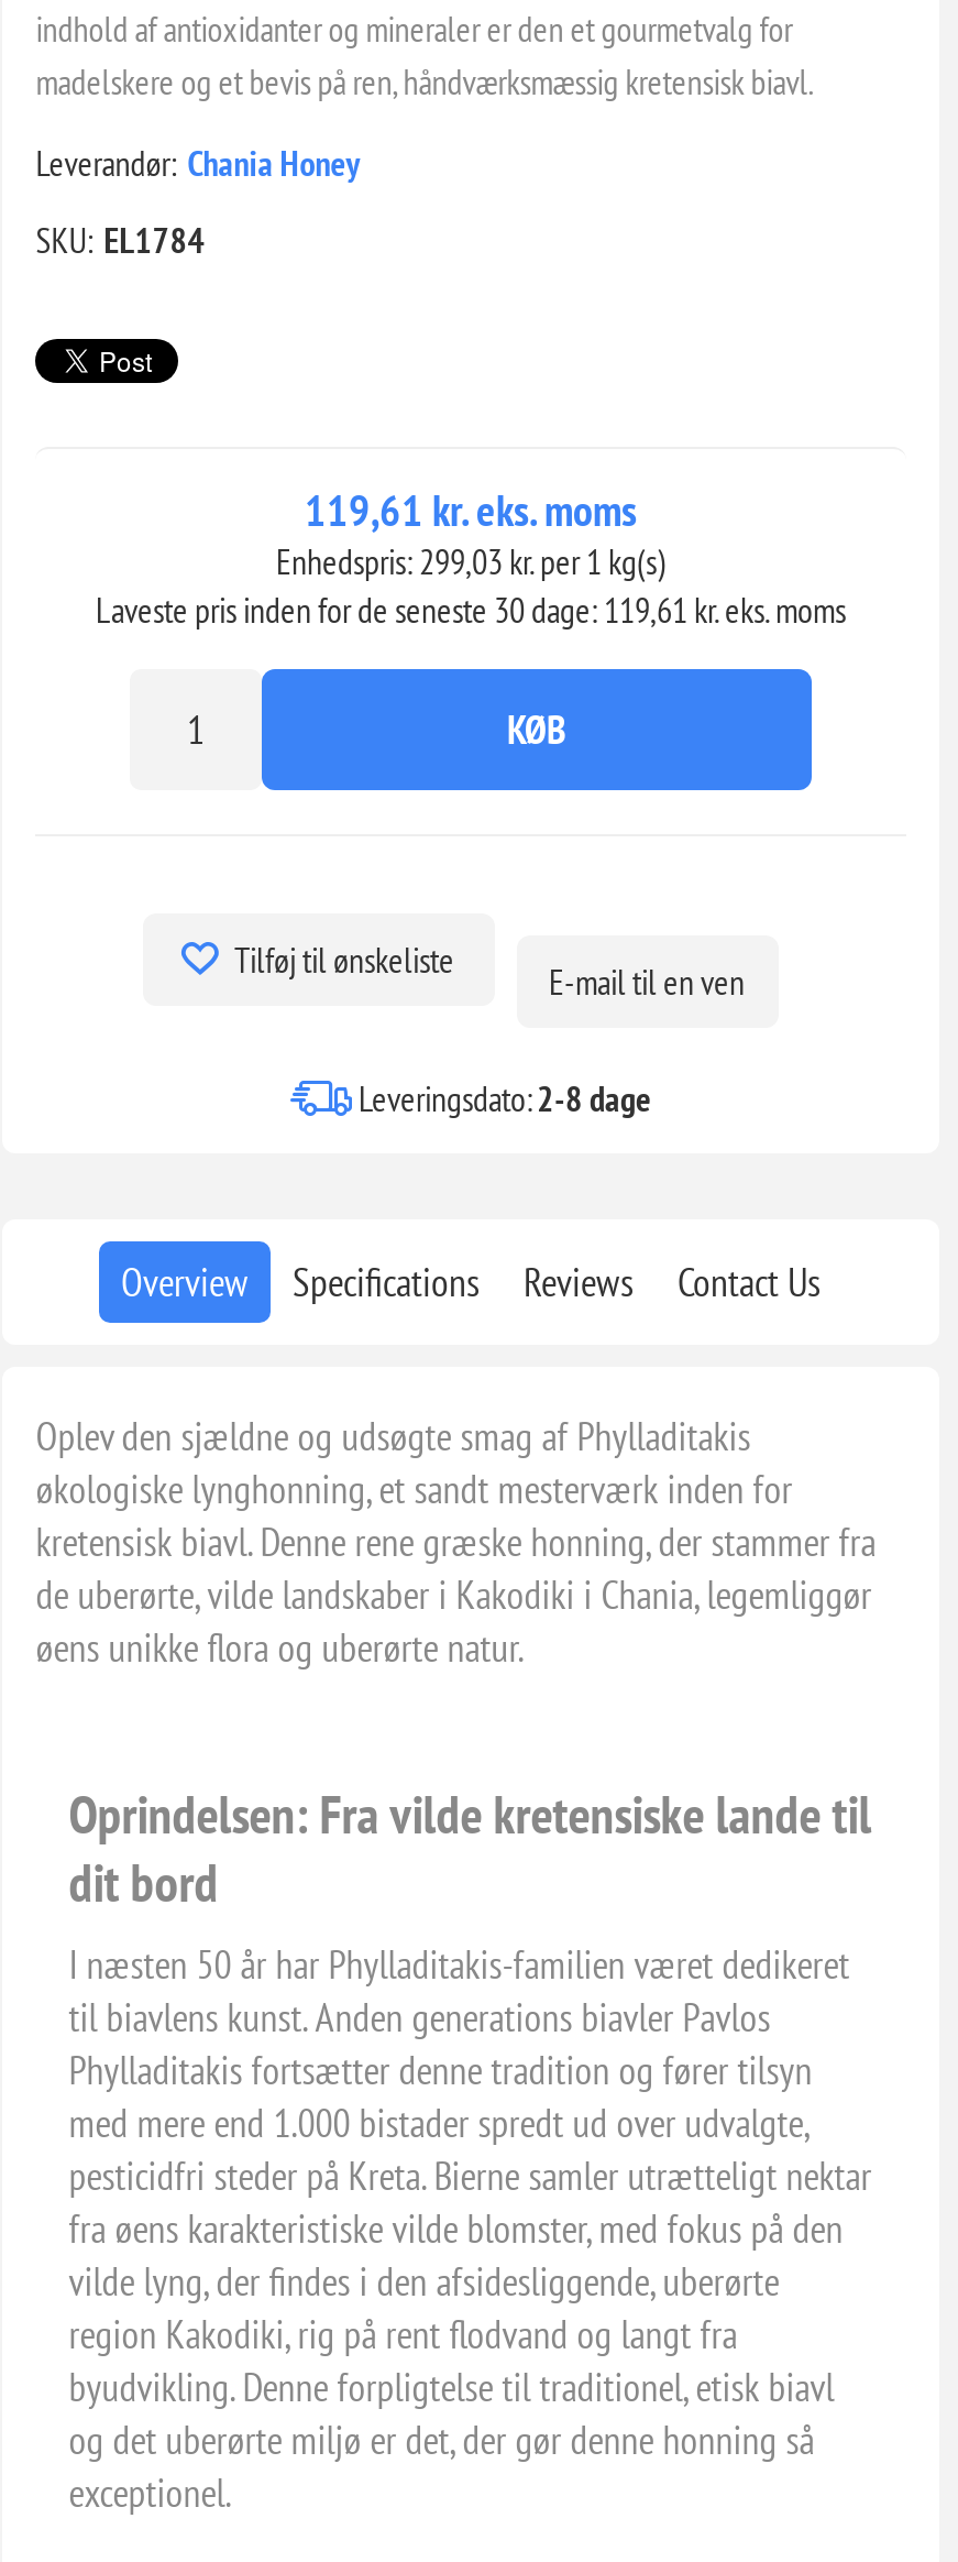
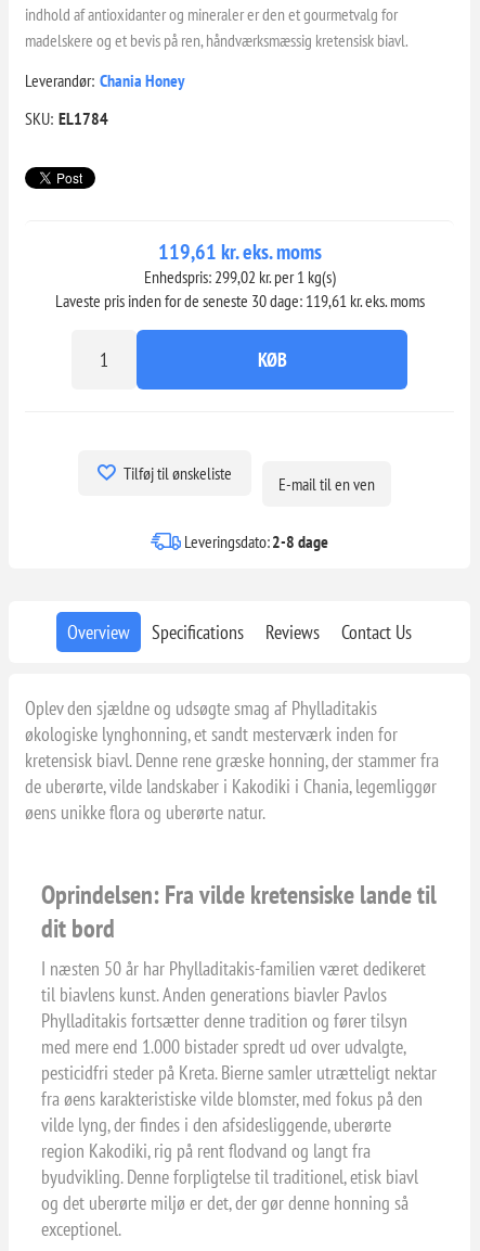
[276,538,665,582] Enhedspris: 299,03 kr. per 1 kg(s) -> [144,265,335,287] Enhedspris: 299,02 kr. per 1 kg(s)

